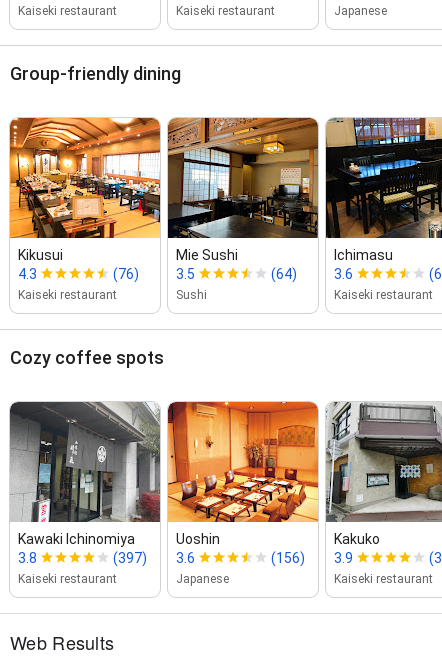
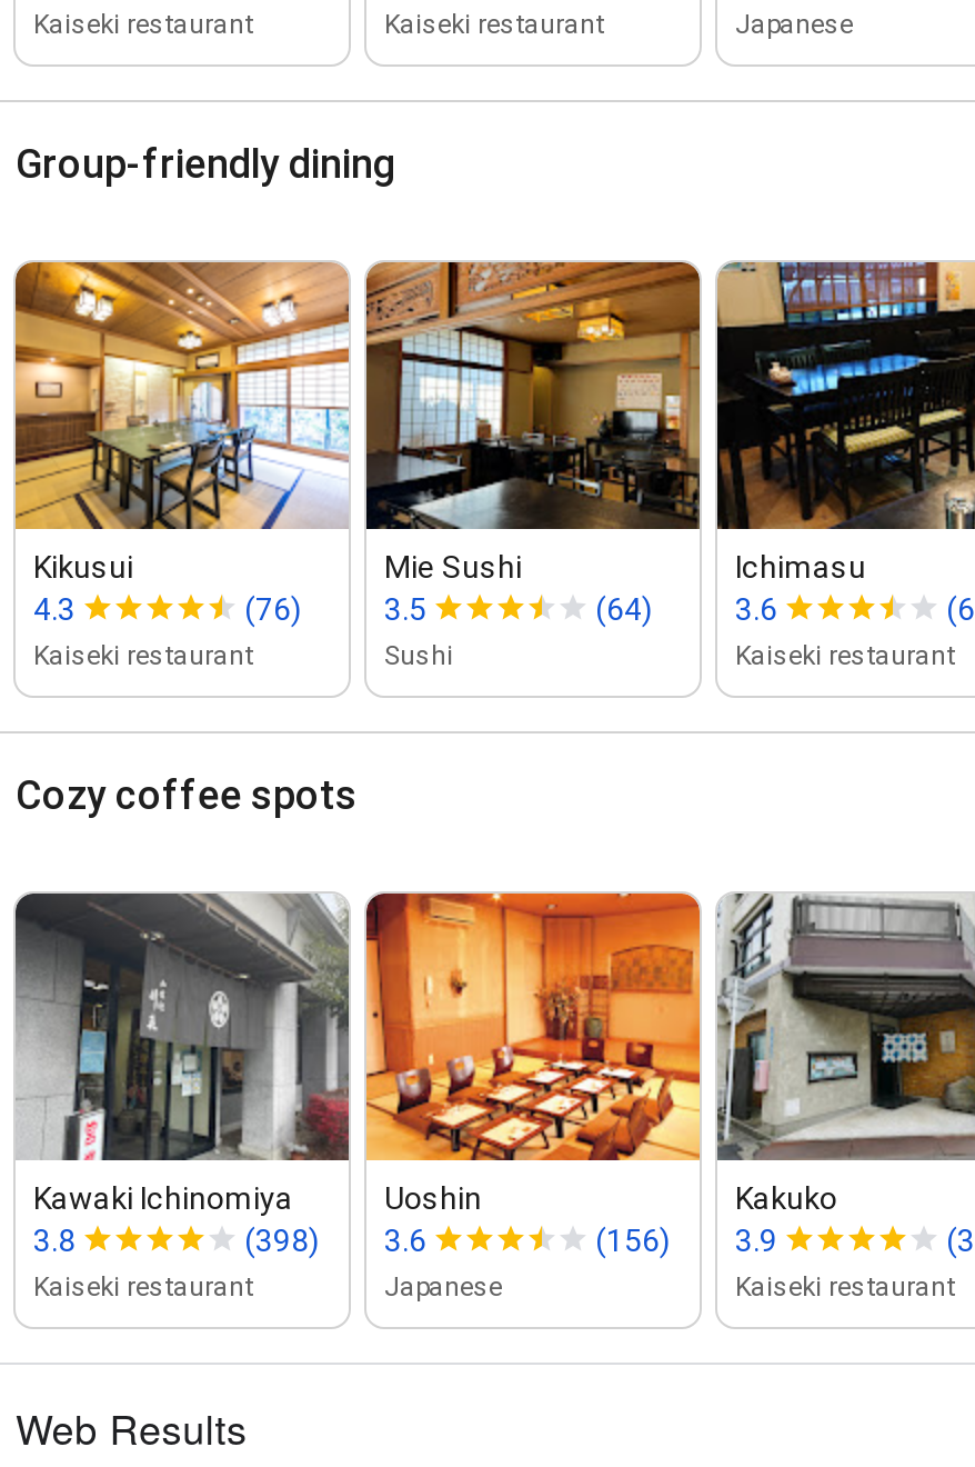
[9,117,161,239] [image] -> [13,260,351,531] [image]
[113,550,195,566] (397) 3.6 -> [244,1222,426,1257] (398) 3.6

